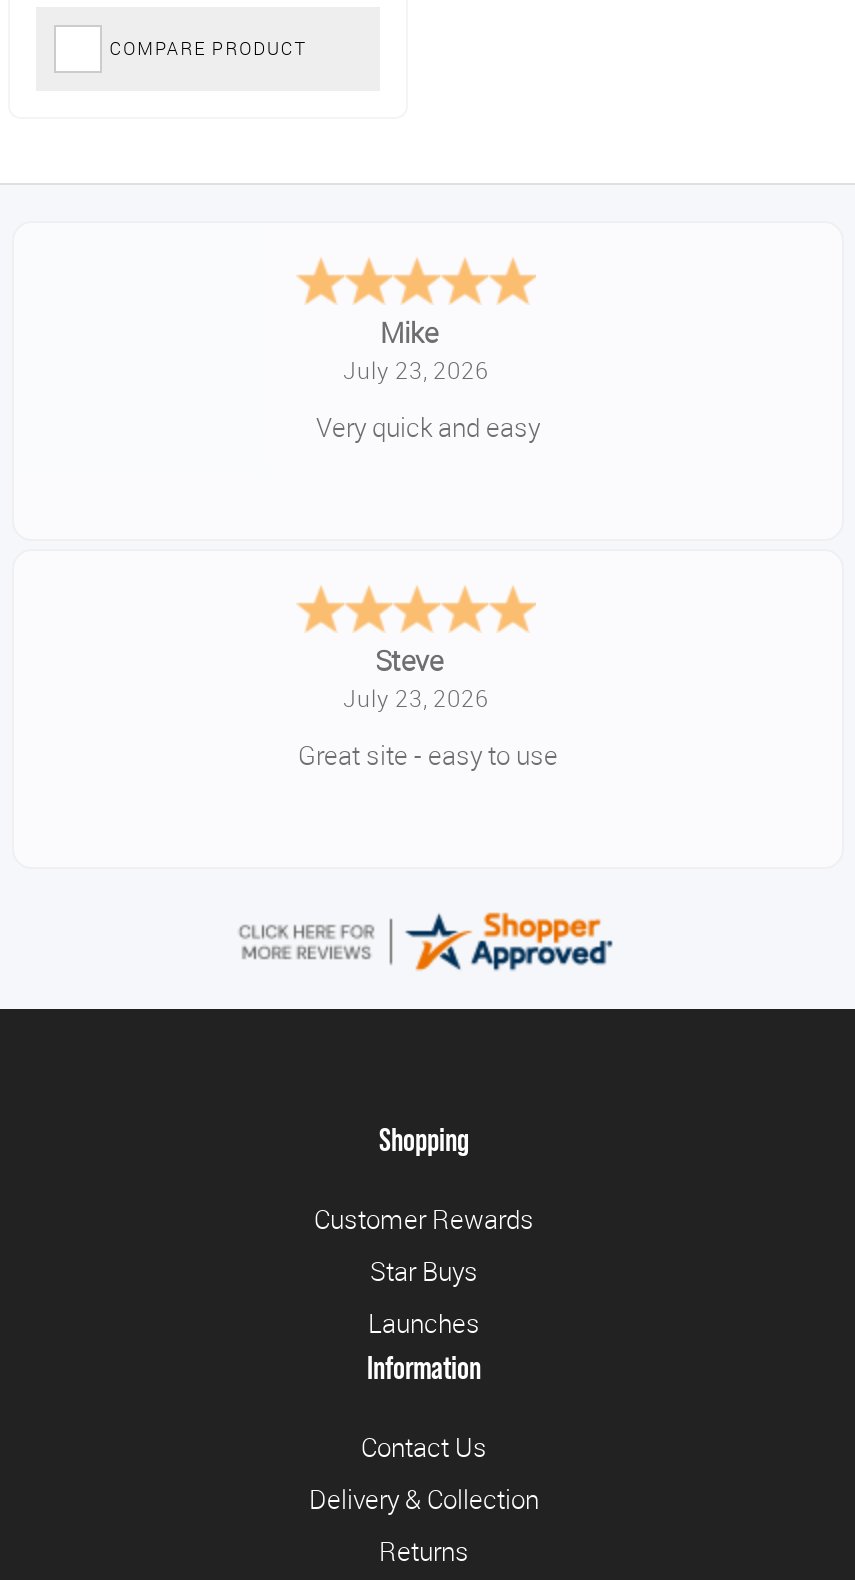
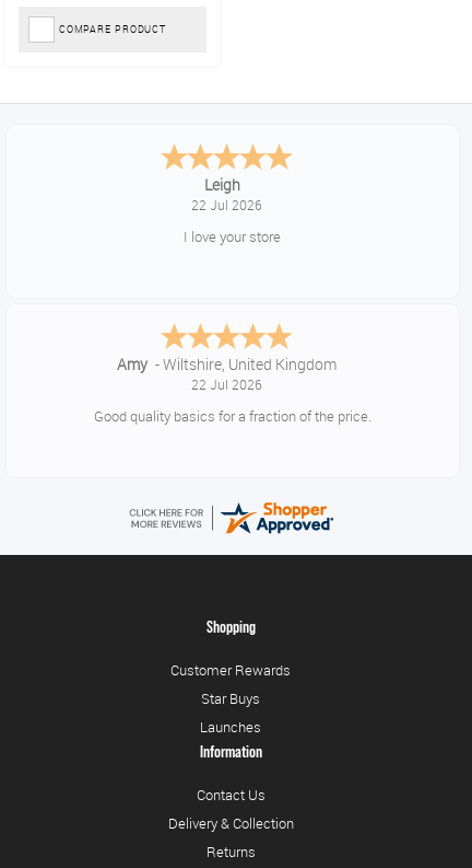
[343,313,489,385] Mike | July 23, 2026 -> [191,174,262,213] Leigh | 22 Jul 2026
[316,411,540,445] Very quick and easy -> [184,228,281,246] I love your store
[343,641,489,713] Steve | July 23, 2026 -> [116,353,336,393] Amy -Wiltshire, United Kingdom | 22 Jul 2026
[298,739,558,773] Great site - easy to use -> [94,407,371,426] Good quality basics for a fraction of the price.

